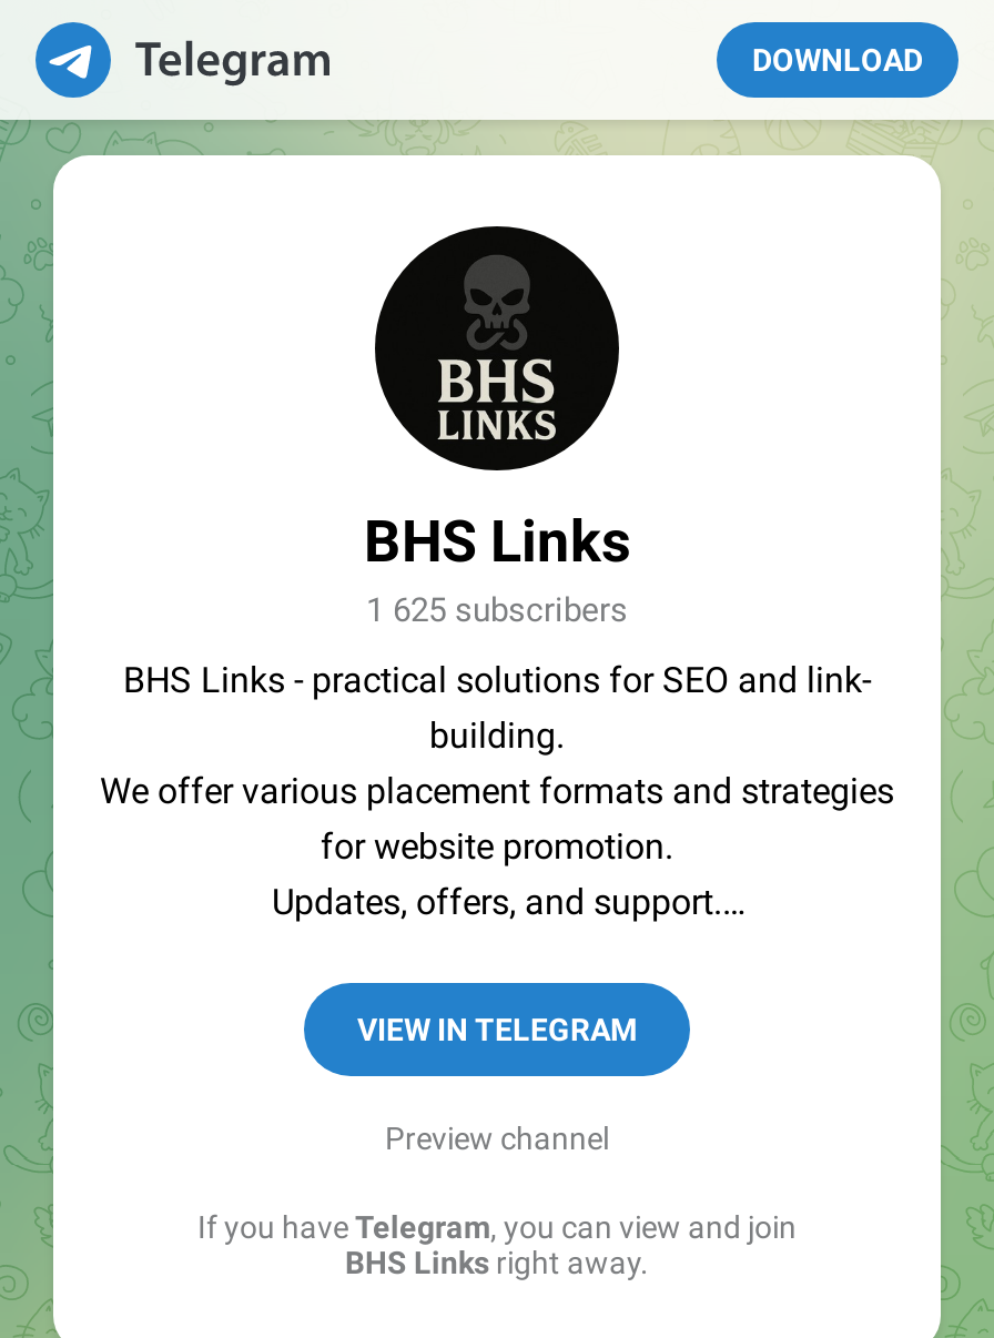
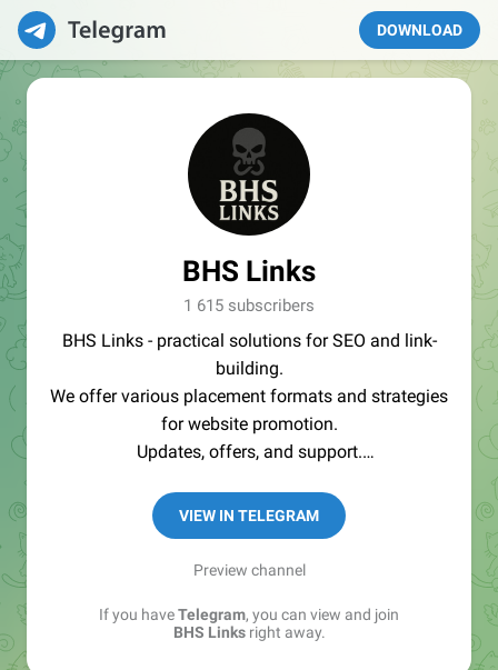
[366,590,628,630] 1 625 subscribers -> [183,296,315,316] 1 615 subscribers

